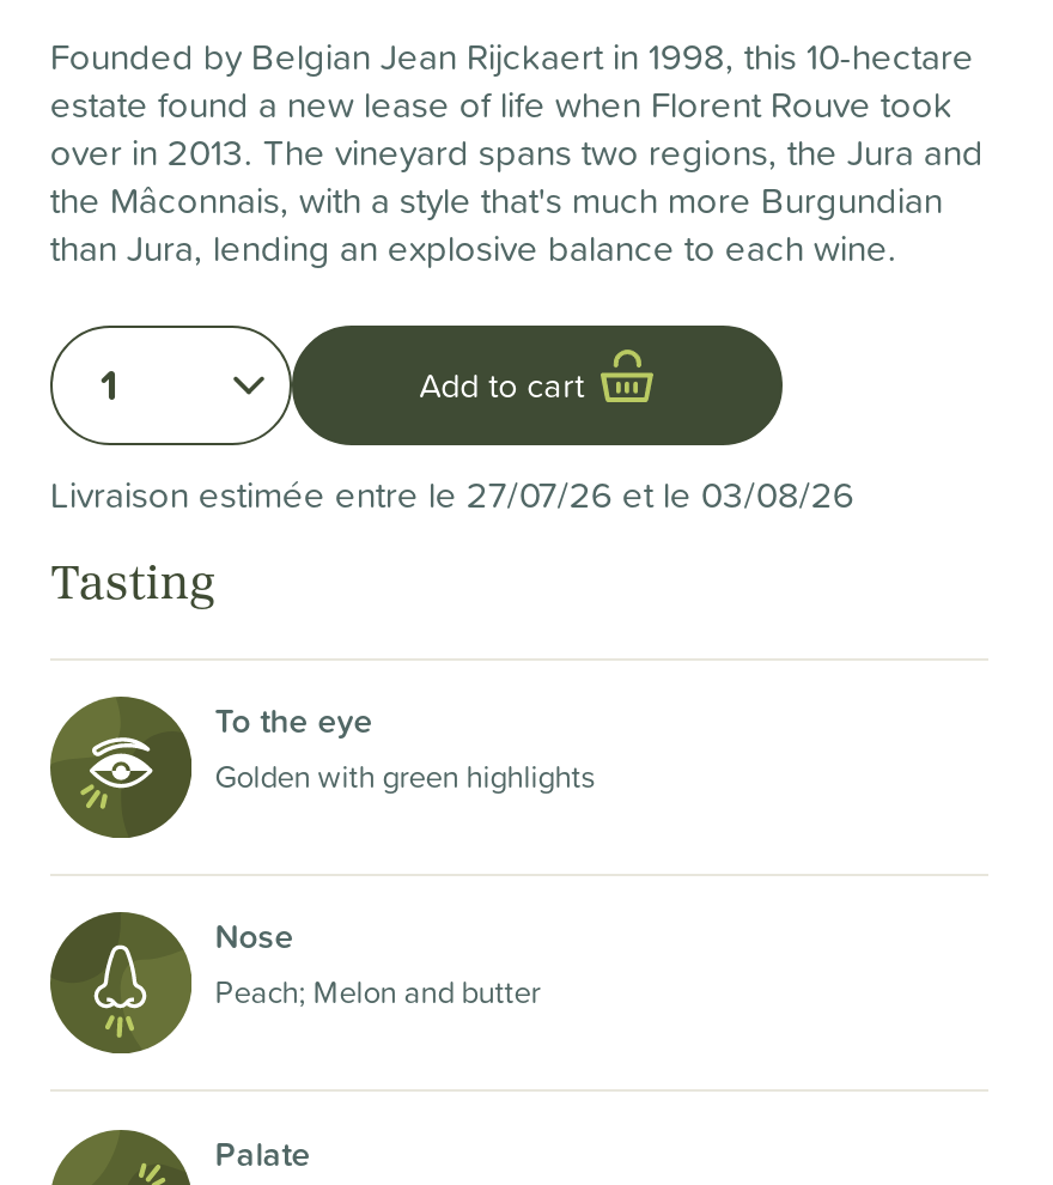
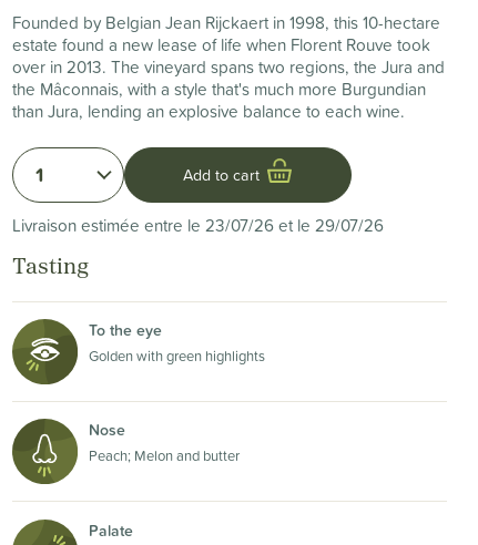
[50,468,854,520] Livraison estimée entre le 27/07/26 et le 03/08/26 -> [12,213,384,237] Livraison estimée entre le 23/07/26 et le 29/07/26

